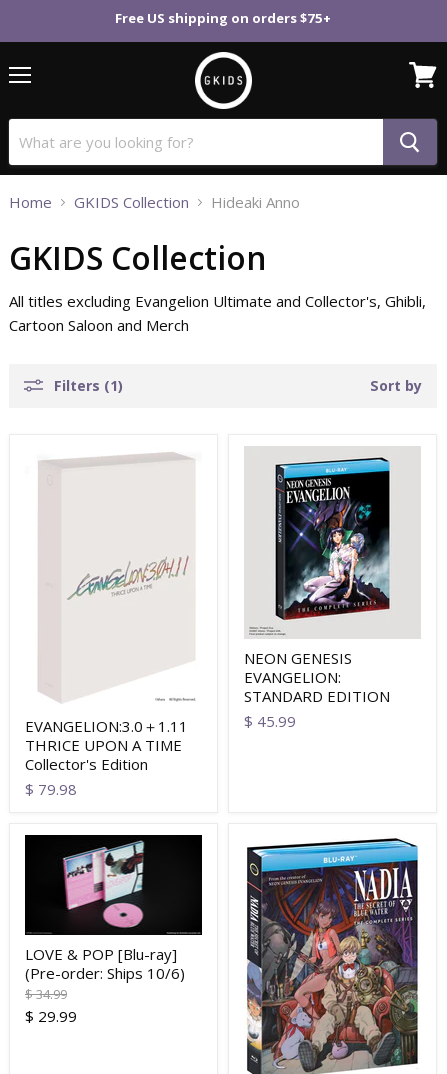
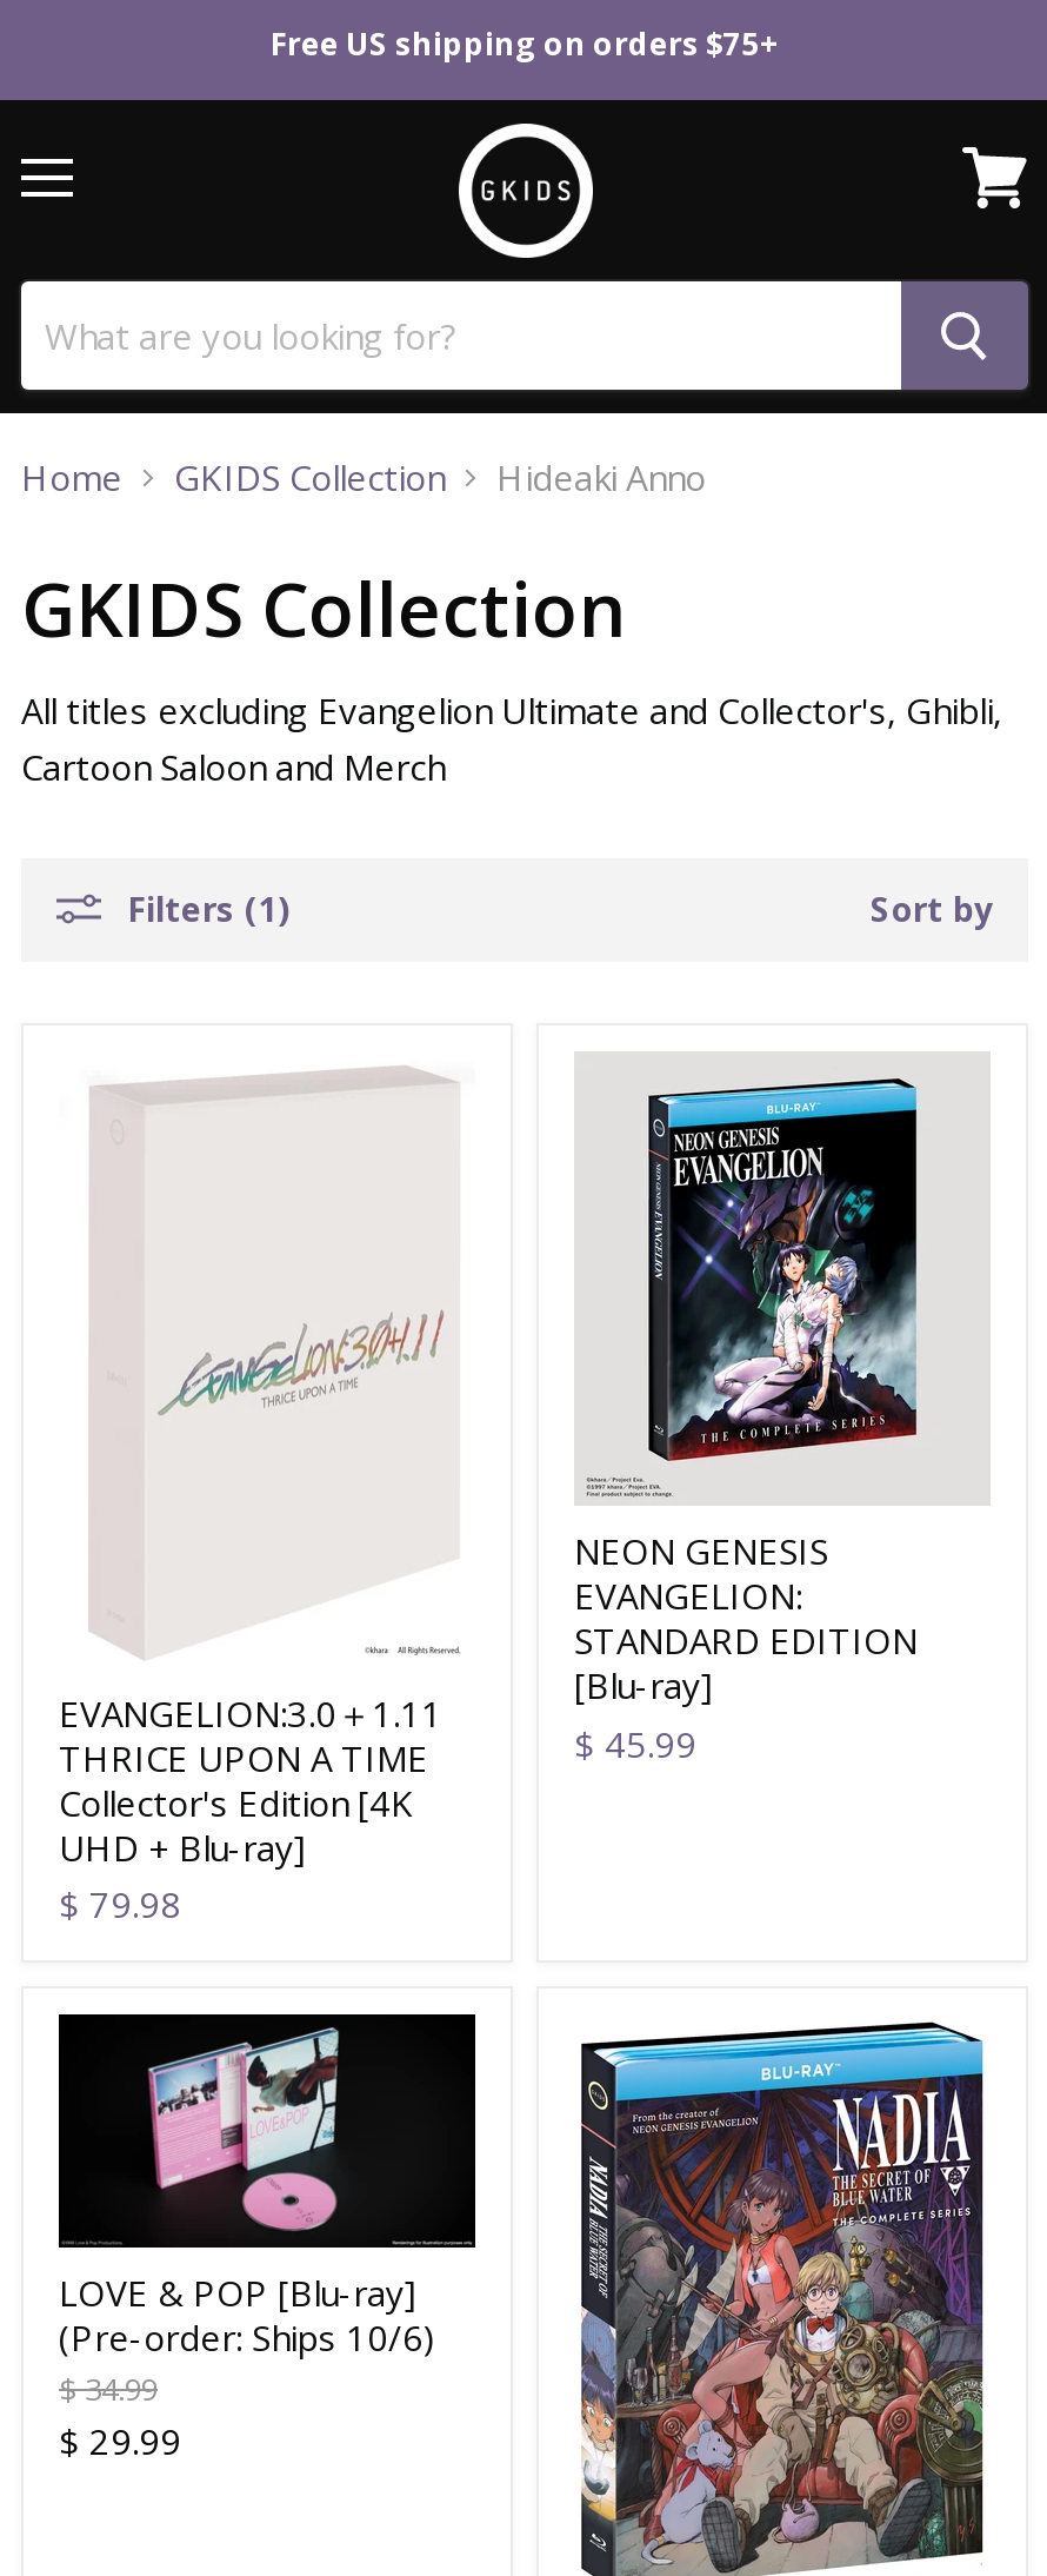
none -> [574,1661,713,1708] [Blu-ray]
[25,754,148,774] Collector's Edition -> [59,1778,414,1870] Collector's Edition [4K | UHD + Blu-ray]

